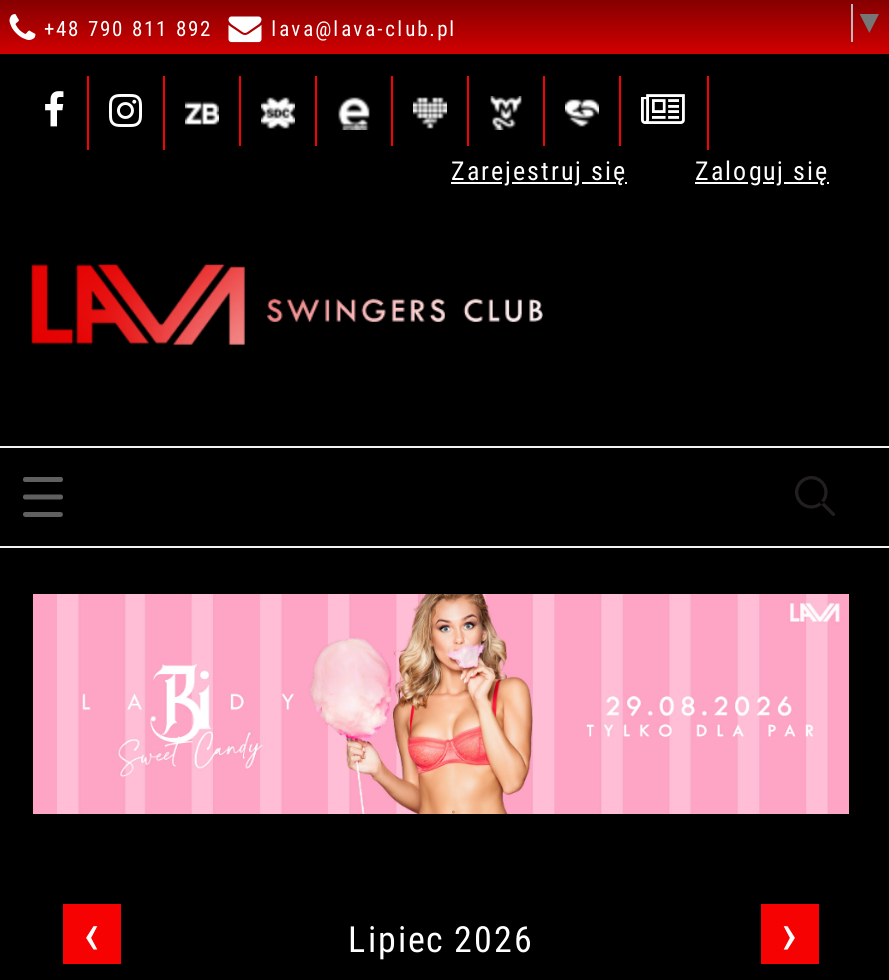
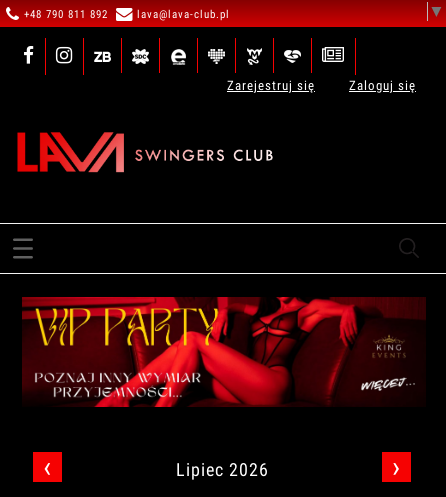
[31,592,851,816] [image] -> [18,296,426,408] [image]

